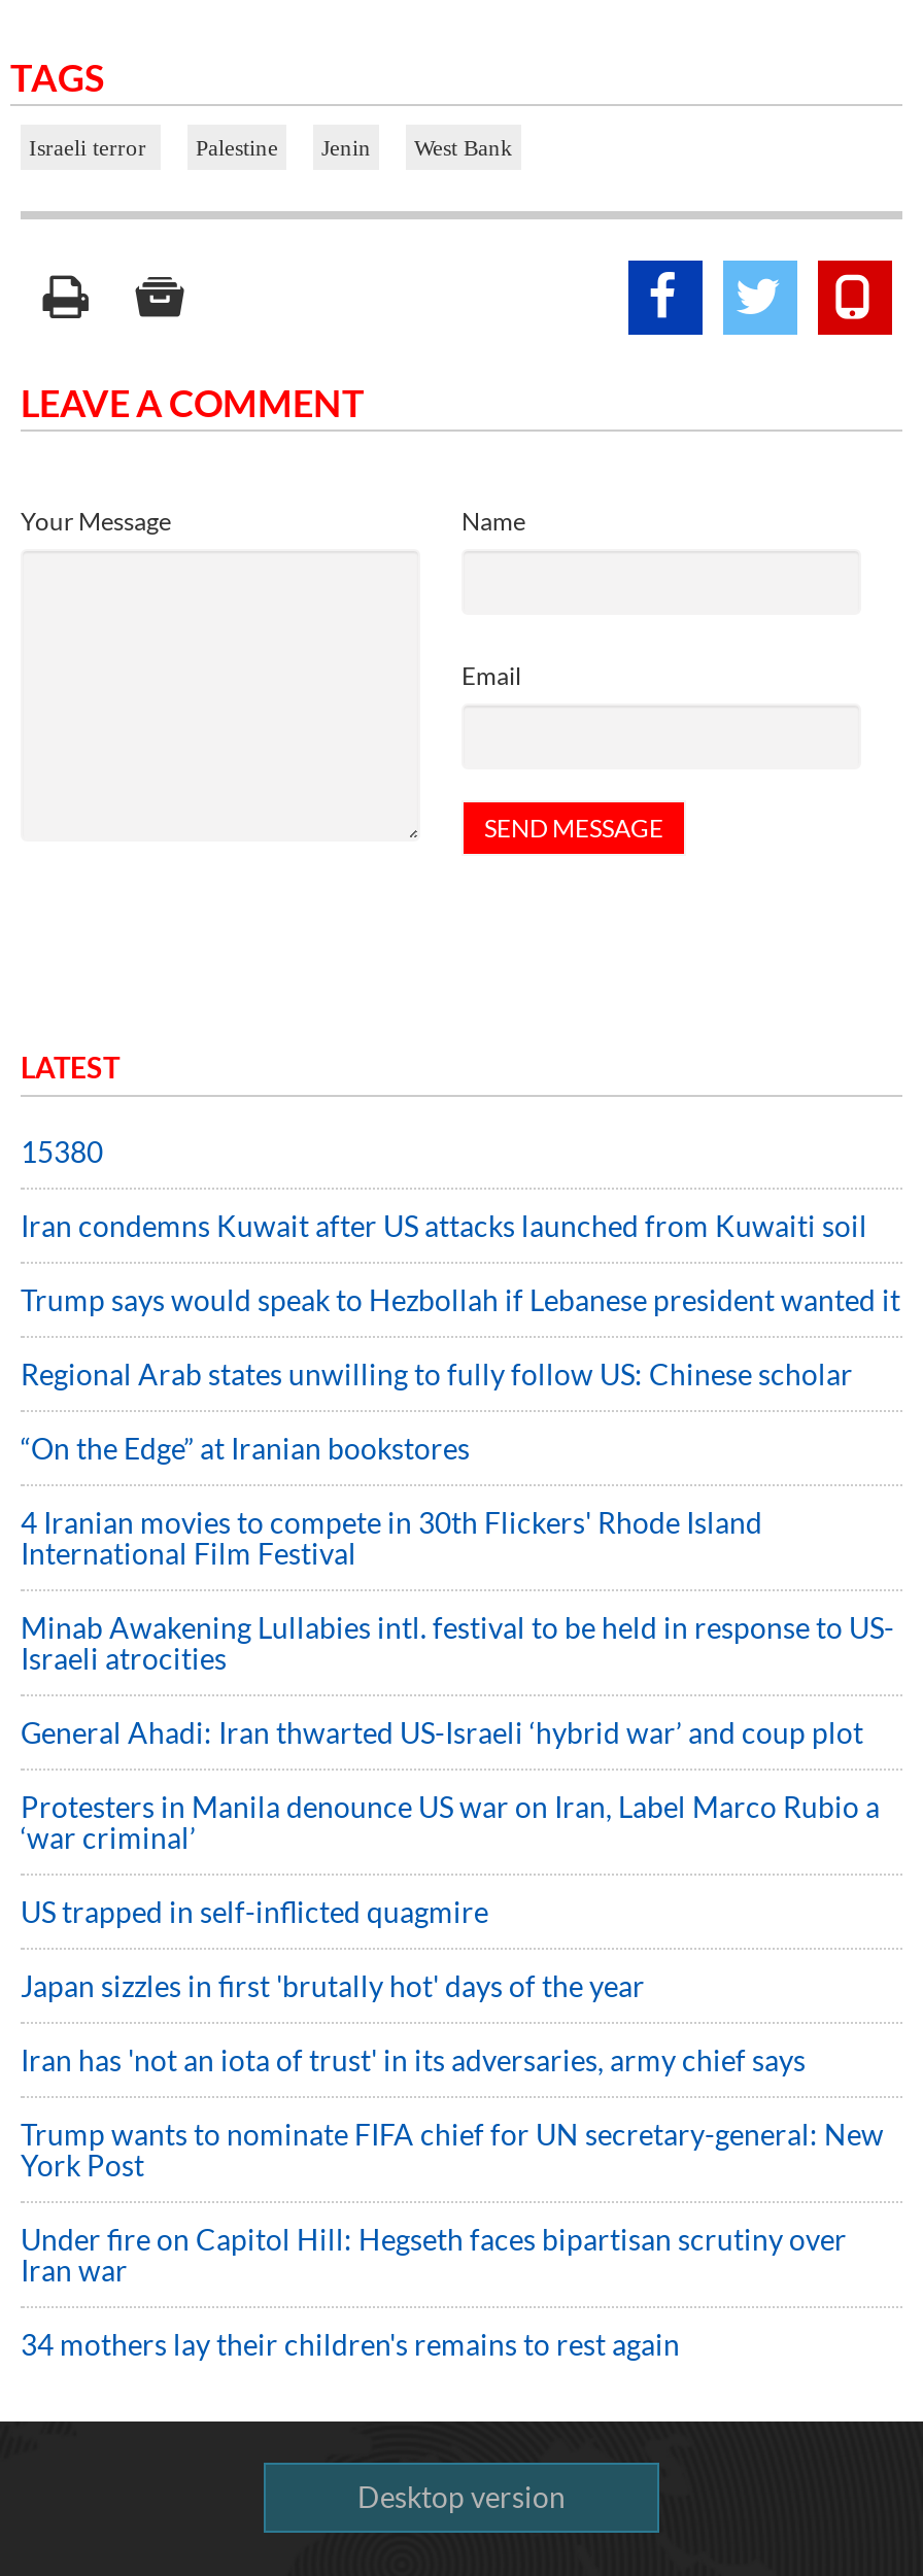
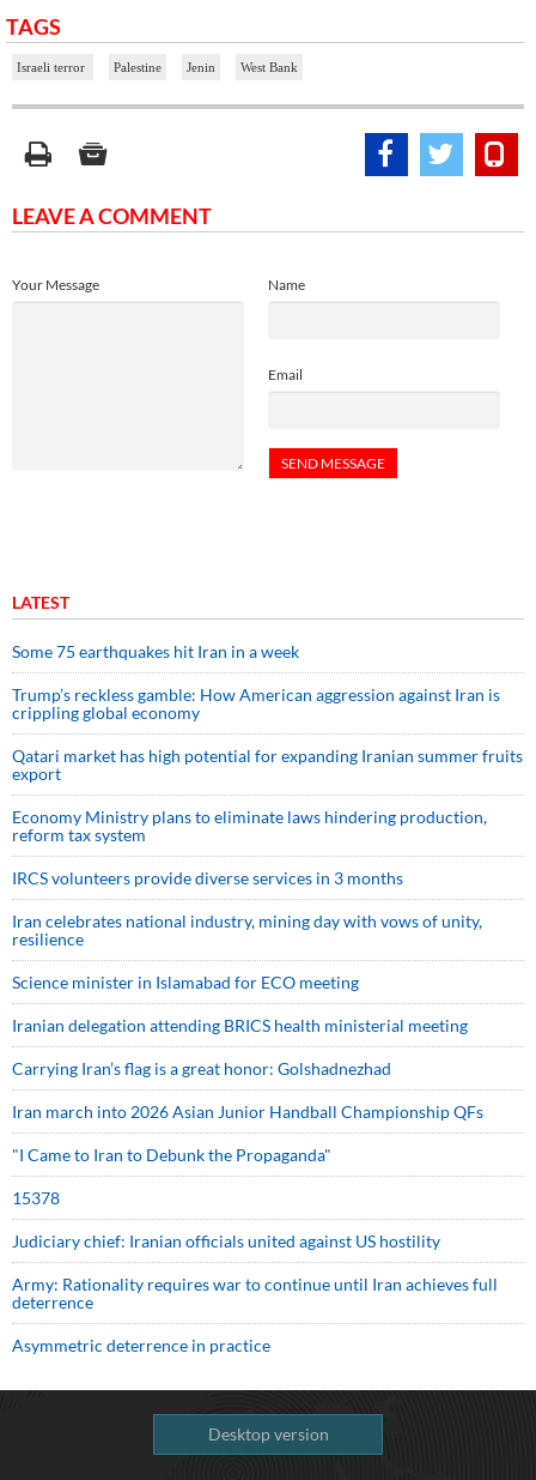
[21,1135,103,1170] 15380 -> [12,642,299,662] Some 75 earthquakes hit Iran in a week
[21,1209,867,1244] Iran condemns Kuwait after US attacks launched from Kuwaiti soil -> [12,685,500,723] Trump’s reckless gamble: How American aggression against Iran is | crippling global economy
[21,1283,900,1318] Trump says would speak to Hezbollah if Lebanese president wanted it -> [12,746,523,784] Qatari market has high potential for expanding Iranian summer fruits | export
[21,1358,853,1393] Regional Arab states unwilling to fully follow US: Chinese scholar -> [12,807,487,845] Economy Ministry plans to eliminate laws hindering production, | reform tax system
[21,1432,470,1467] “On the Edge” at Iranian bookstores -> [12,868,403,889] IRCS volunteers provide diverse services in 3 months
[21,1506,762,1572] 4 Iranian movies to compete in 30th Flickers' Rhode Island | International Film Festival -> [12,911,482,950] Iran celebrates national industry, mining day with vows of unity, | resilience
[21,1611,894,1677] Minab Awakening Lullabies intl. festival to be held in response to US- | Israeli atrocities -> [12,972,359,993] Science minister in Islamabad for ECO meeting
[21,1716,863,1751] General Ahadi: Iran thwarted US-Israeli ‘hybrid war’ and coup plot -> [12,1016,468,1036] Iranian delegation attending BRICS health ministerial meeting
[21,1790,880,1856] Protesters in Manila denounce US war on Iran, Label Marco Rubio a | ‘war criminal’ -> [12,1059,391,1079] Carrying Iran’s flag is a great honor: Golshadnezhad
[21,1895,494,1930] US trapped in self-inflicted quagmire -> [12,1102,483,1122] Iran march into 2026 Asian Junior Handball Championship QFs
[21,1969,645,2004] Japan sizzles in first 'brutally hot' days of the year -> [12,1145,331,1165] "I Came to Iran to Debunk the Propaganda"
[21,2043,812,2079] Iran has 'not an iota of trust' in its adversaries, army chief says -> [12,1188,60,1209] 15378
[21,2118,884,2184] Trump wants to nominate FIFA chief for UN secretary-general: New | York Post -> [12,1231,447,1252] Judiciary chief: Iranian officials united against US hostility
[21,2223,847,2289] Under fire on Capitol Hill: Hegseth faces bipartisan scrutiny over | Iran war -> [12,1274,498,1313] Army: Rationality requires war to continue until Iran achieves full | deterrence
[21,2328,680,2363] 34 mothers lay their children's remains to rest again -> [12,1336,270,1356] Asymmetric deterrence in practice

